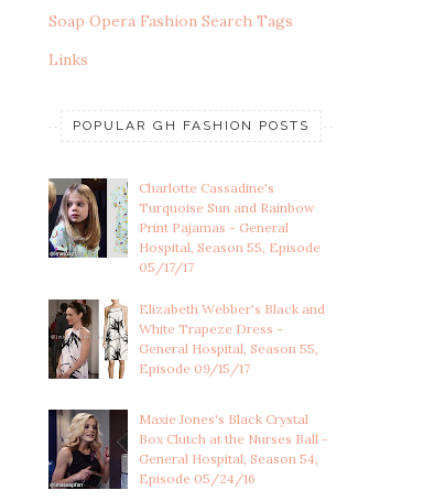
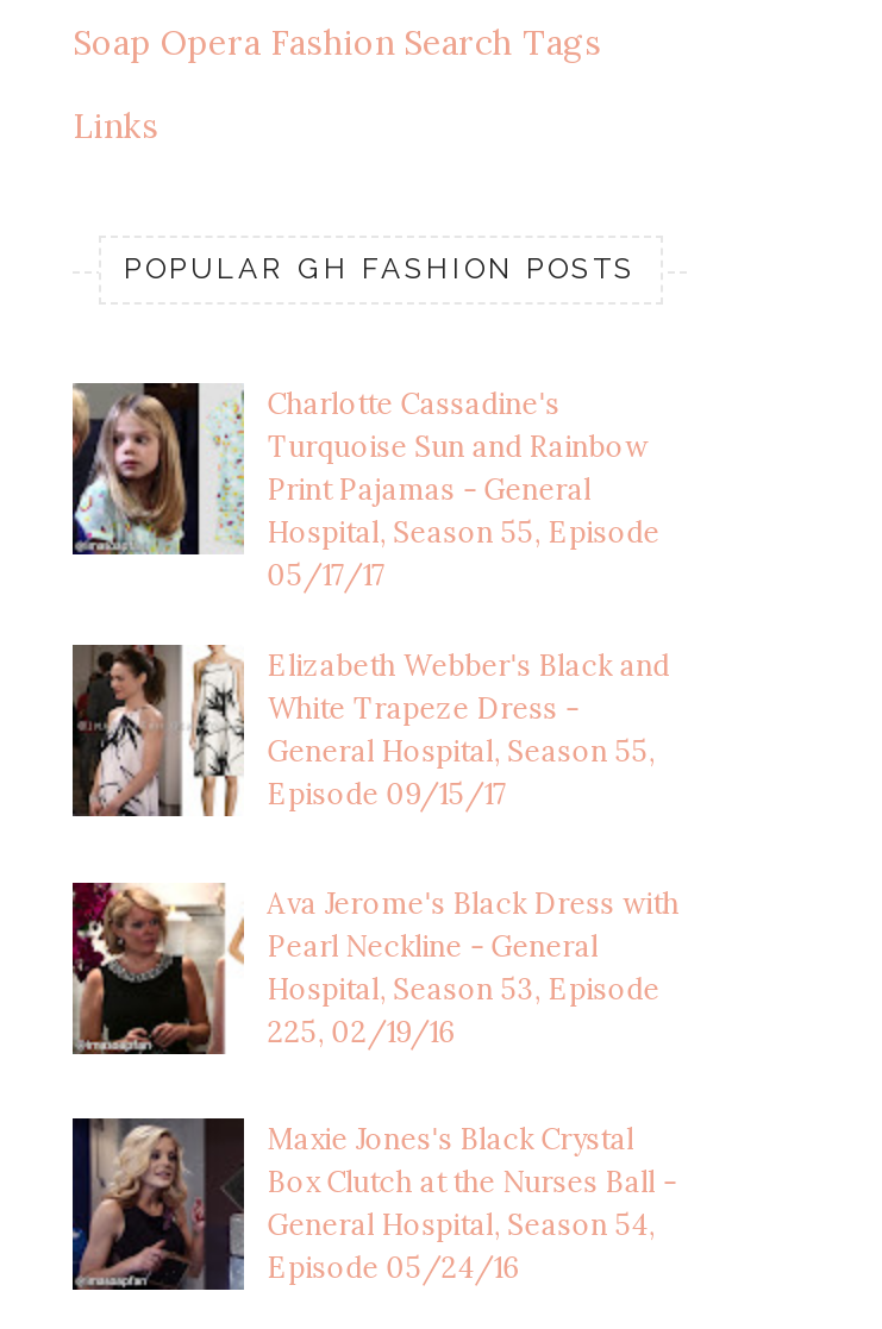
none -> [70,883,679,1057] [image] | Ava Jerome's Black Dress with | Pearl Neckline - General | Hospital, Season 53, Episode | 225, 02/19/16

